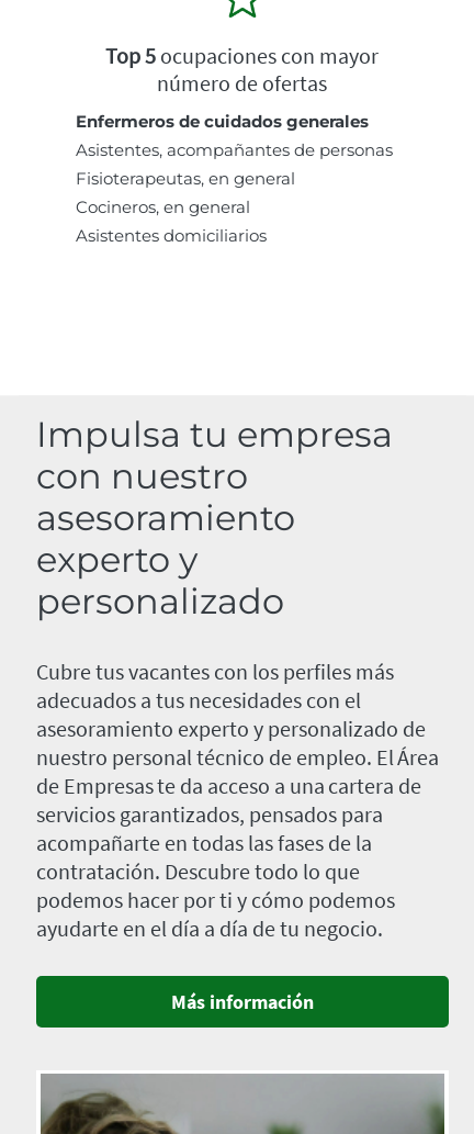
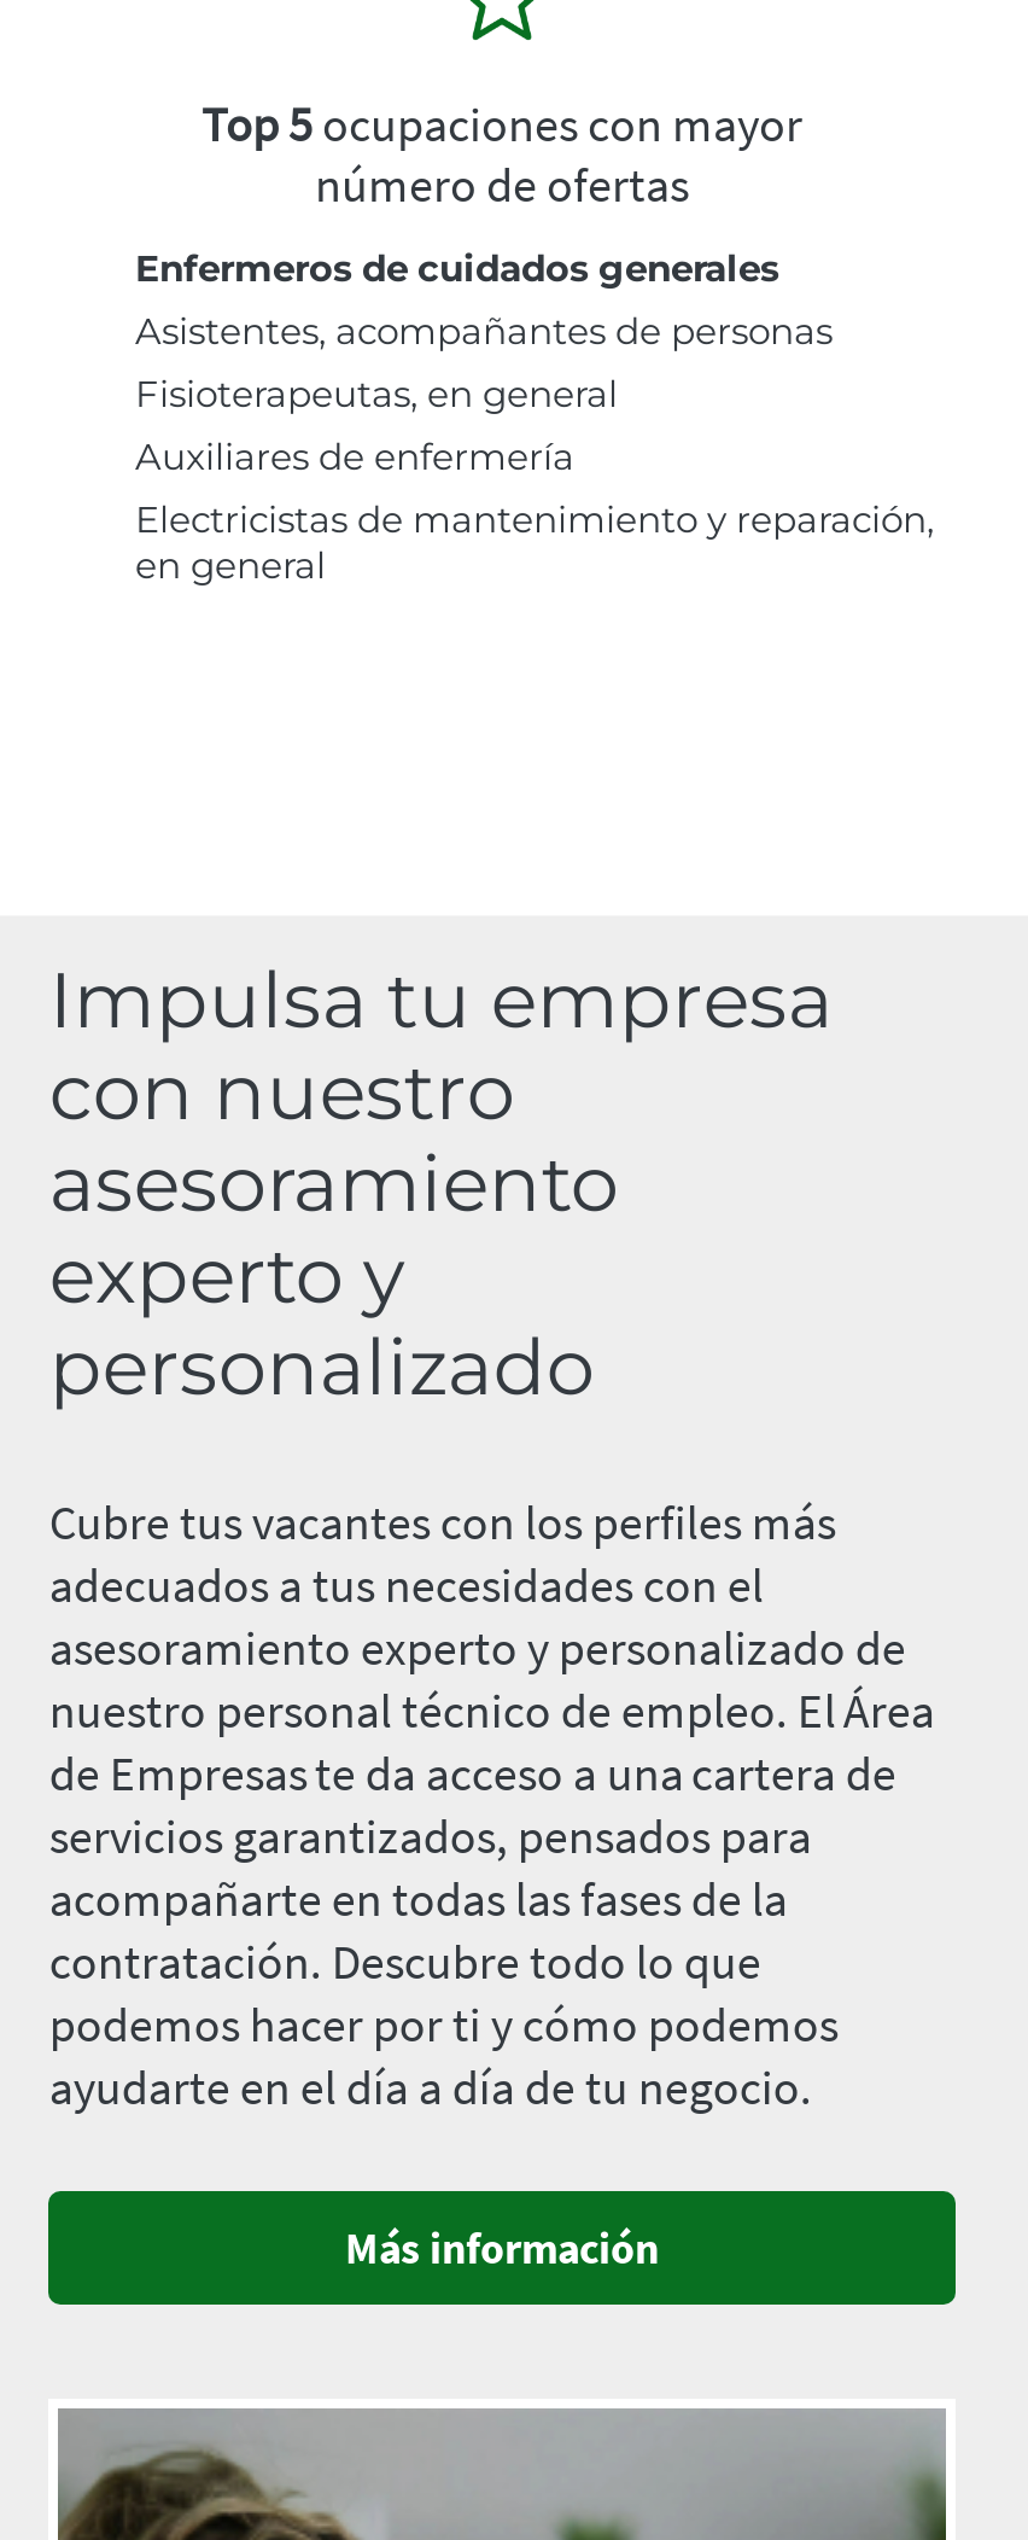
[76,197,267,246] Cocineros, en general | Asistentes domiciliarios -> [135,433,934,587] Auxiliares de enfermería | Electricistas de mantenimiento y reparación, | en general

